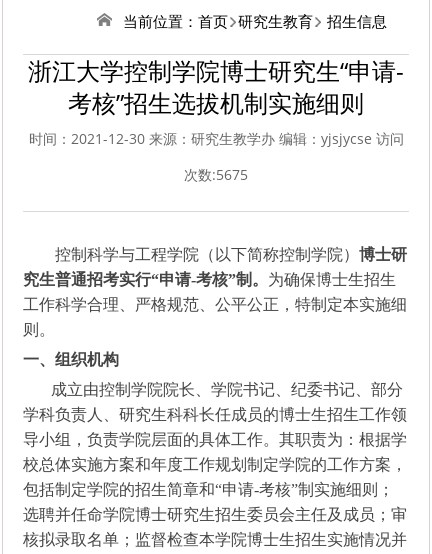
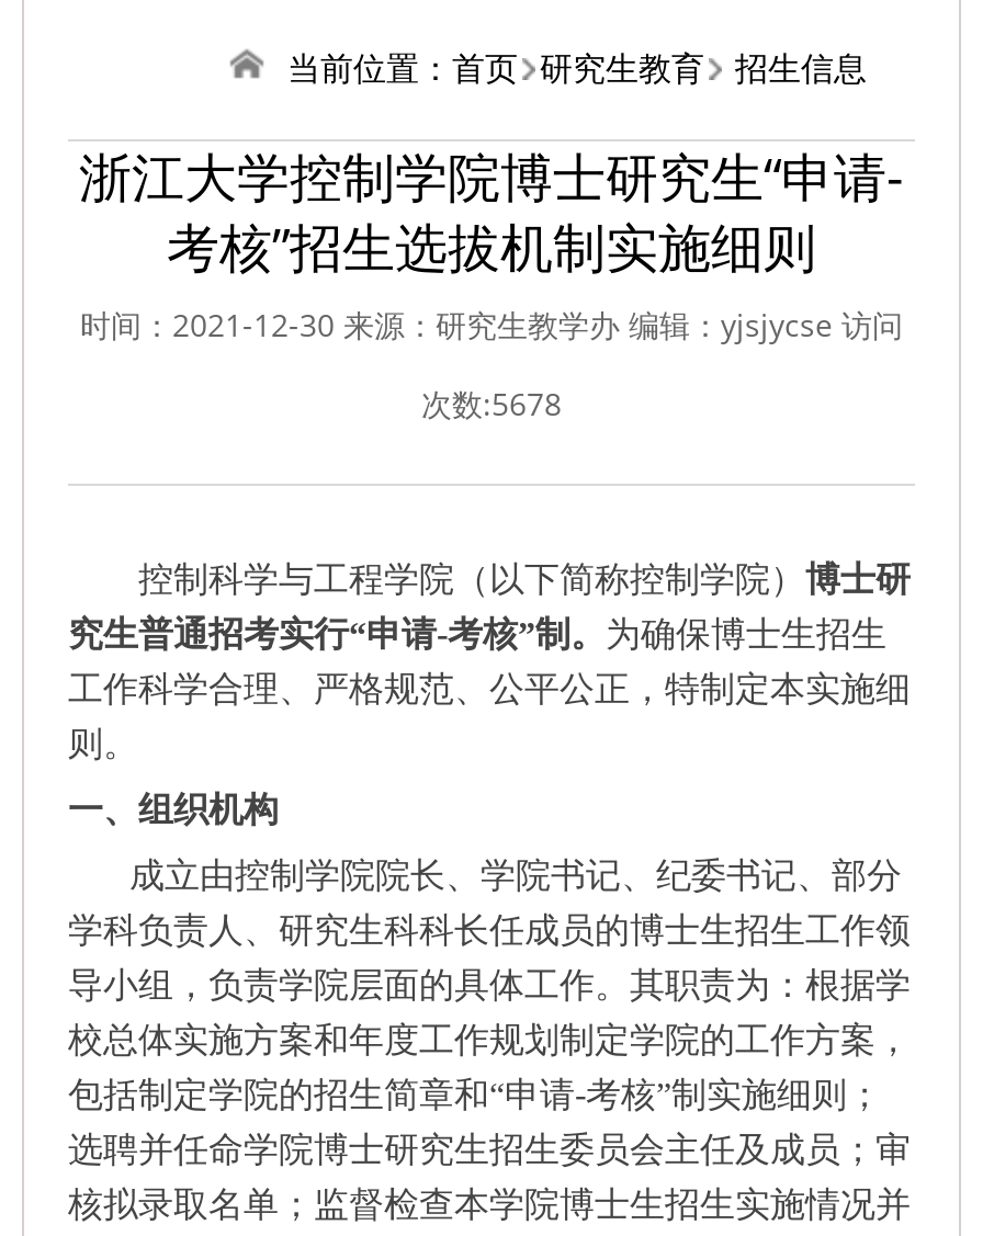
[184,165,248,184] 次数:5675 -> [421,383,562,424] 次数:5678

